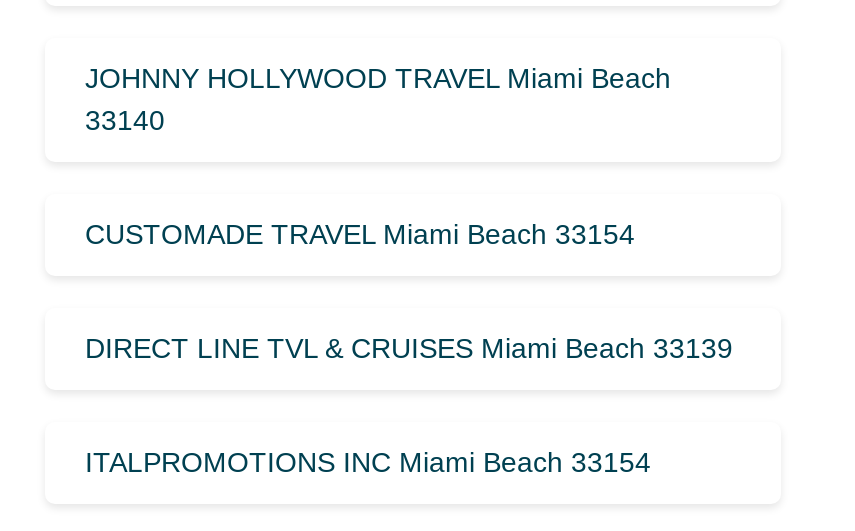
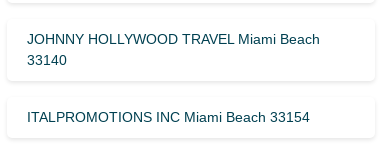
[85,218,635,250] CUSTOMADE TRAVEL Miami Beach 33154 -> none
[85,332,733,364] DIRECT LINE TVL & CRUISES Miami Beach 33139 -> none

